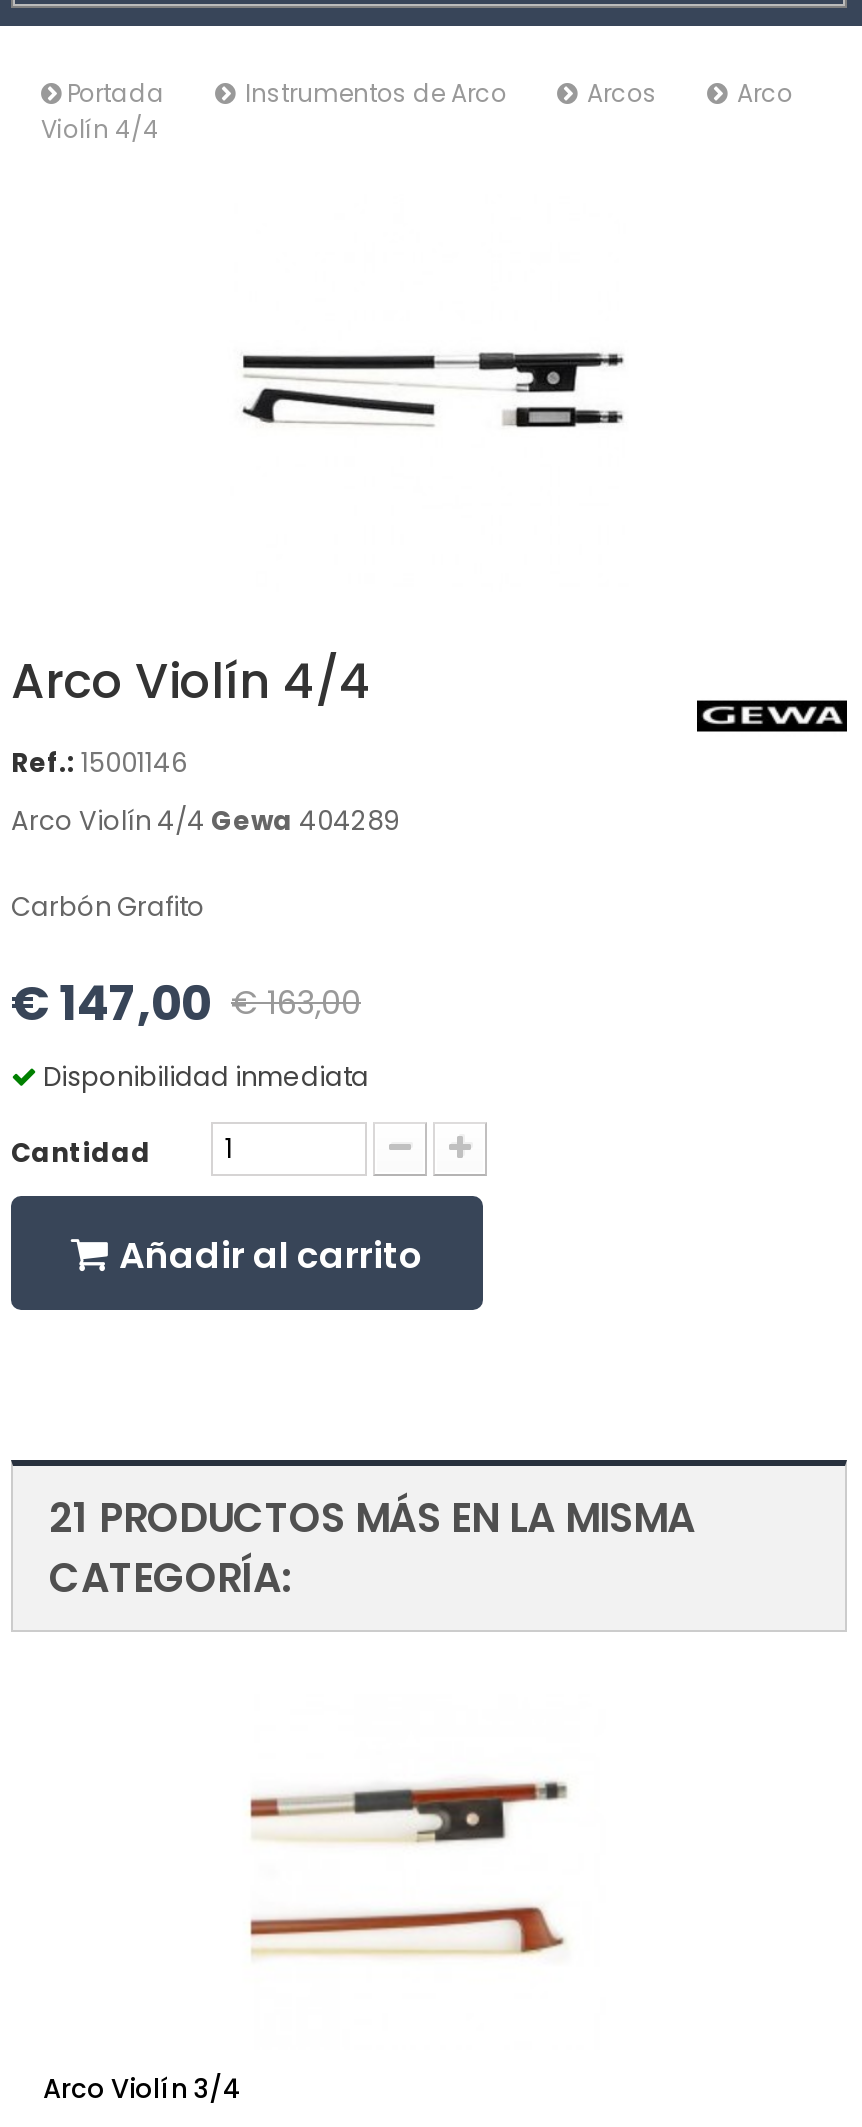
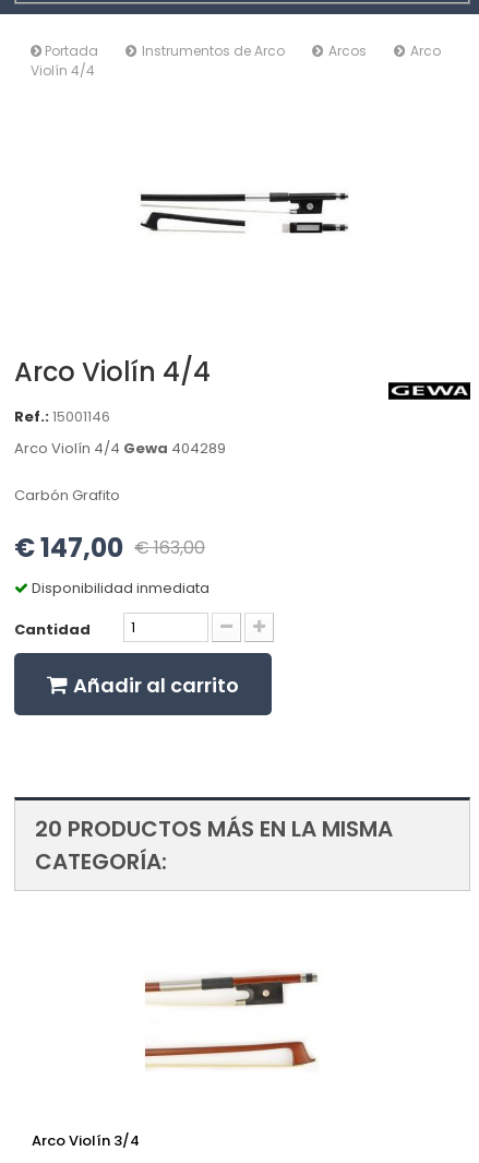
[49,1491,695,1547] 21 PRODUCTOS MÁS EN LA MISMA -> [35,814,393,845] 20 PRODUCTOS MÁS EN LA MISMA

